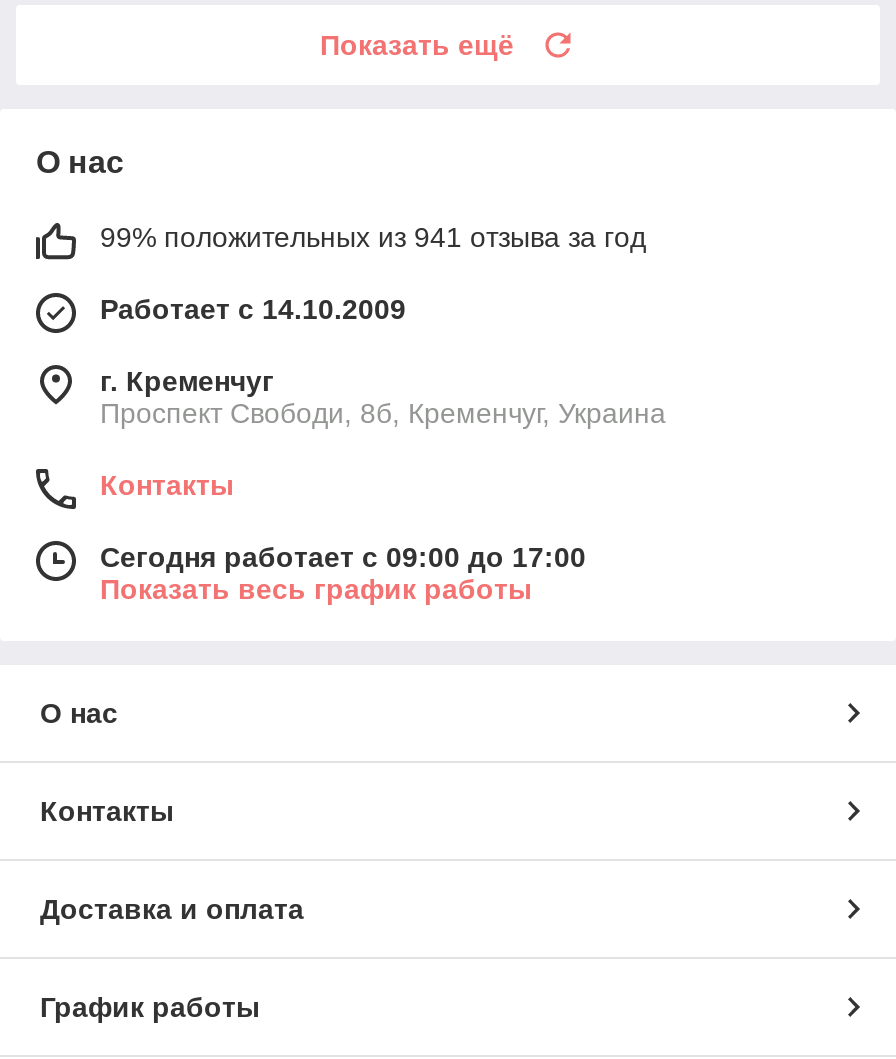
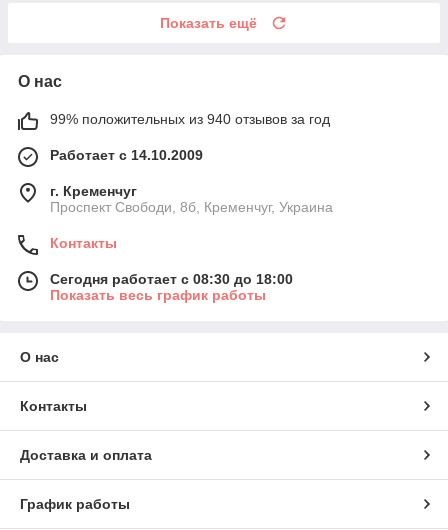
[100,221,646,253] 99% положительных из 941 отзыва за год -> [50,111,330,127] 99% положительных из 940 отзывов за год
[100,541,586,573] Сегодня работает с 09:00 до 17:00 -> [50,271,293,287] Сегодня работает с 08:30 до 18:00

